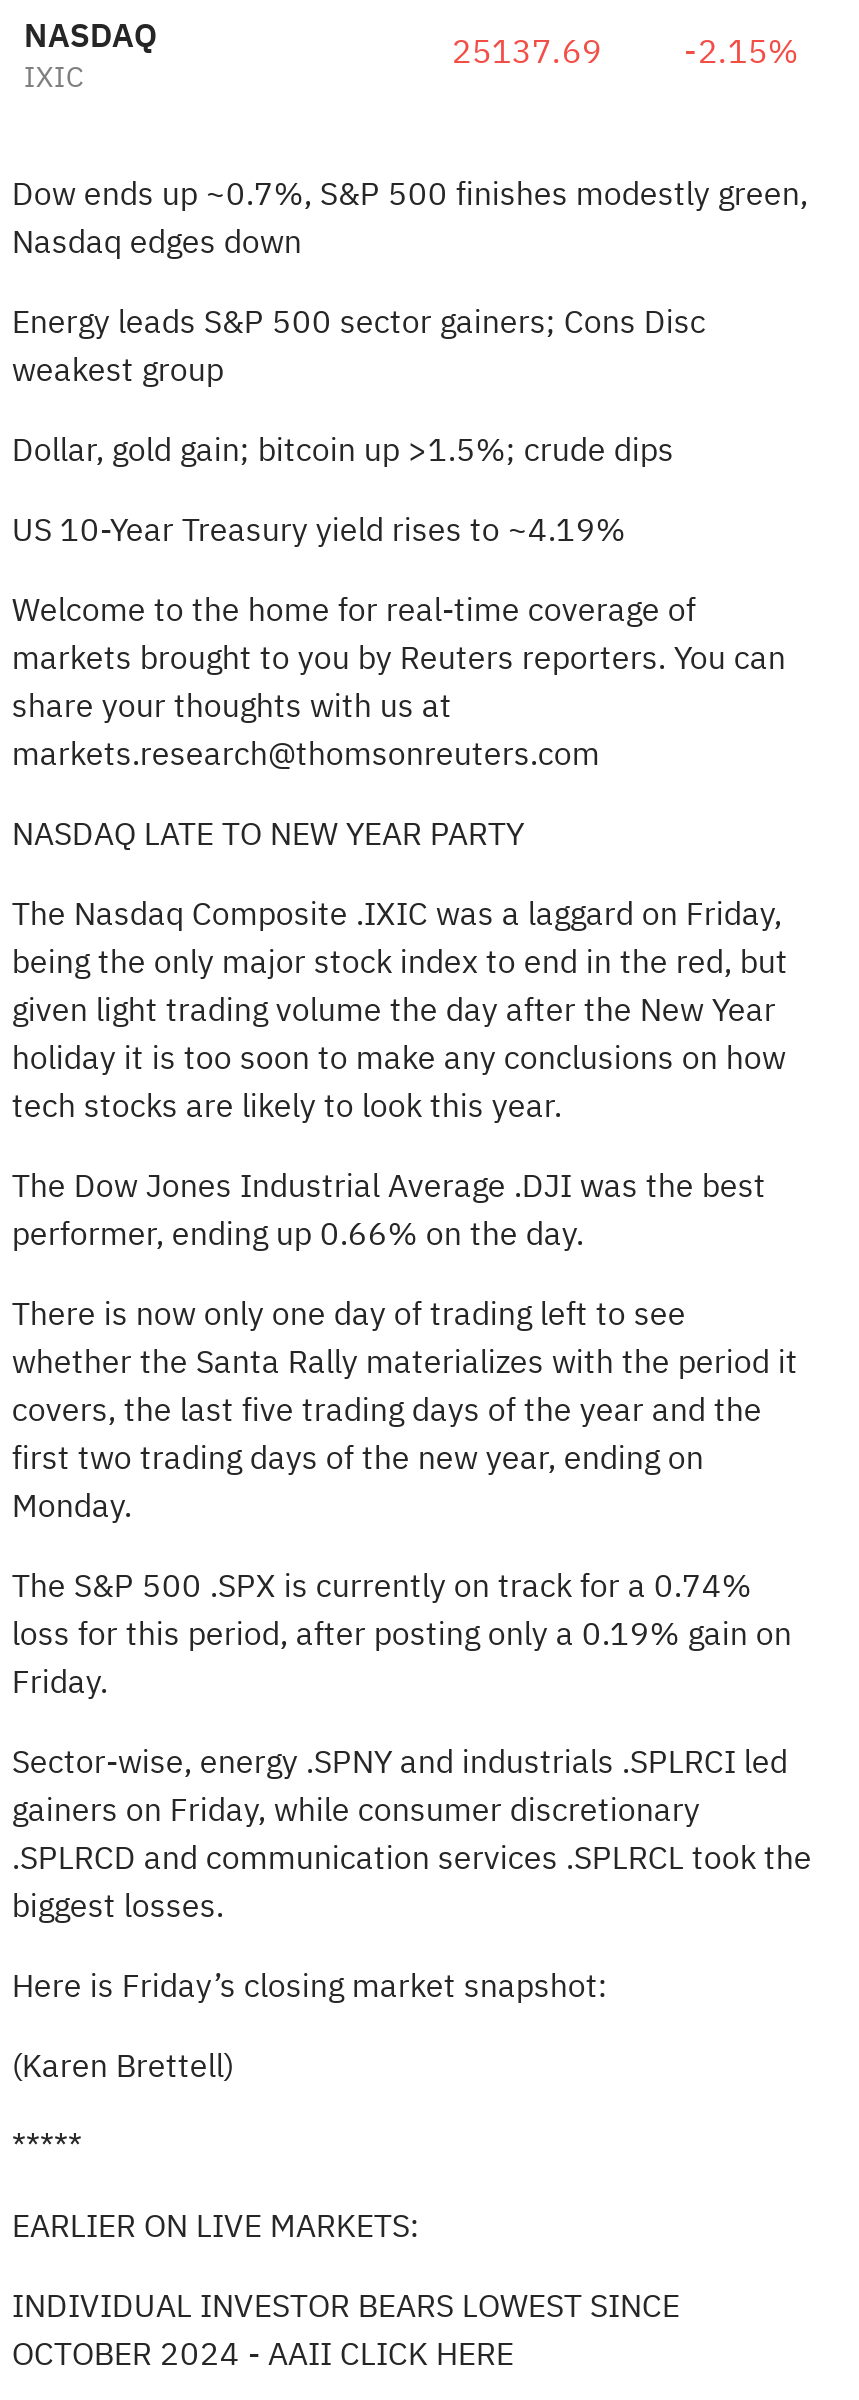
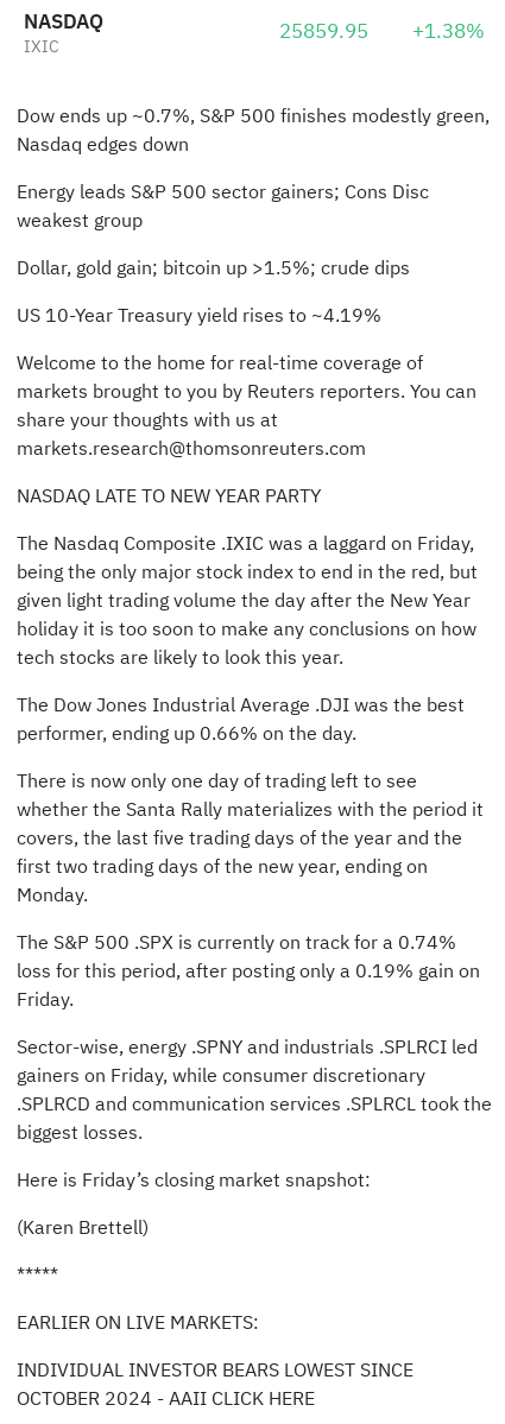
[452,27,602,77] 25137.69 -> [279,17,368,46] 25859.95
[684,27,800,77] -2.15% -> [412,17,485,46] +1.38%

